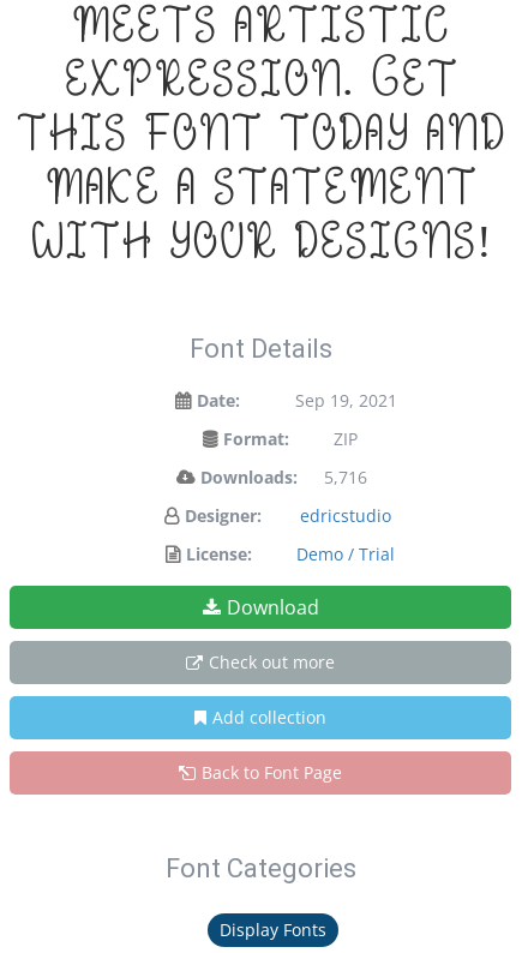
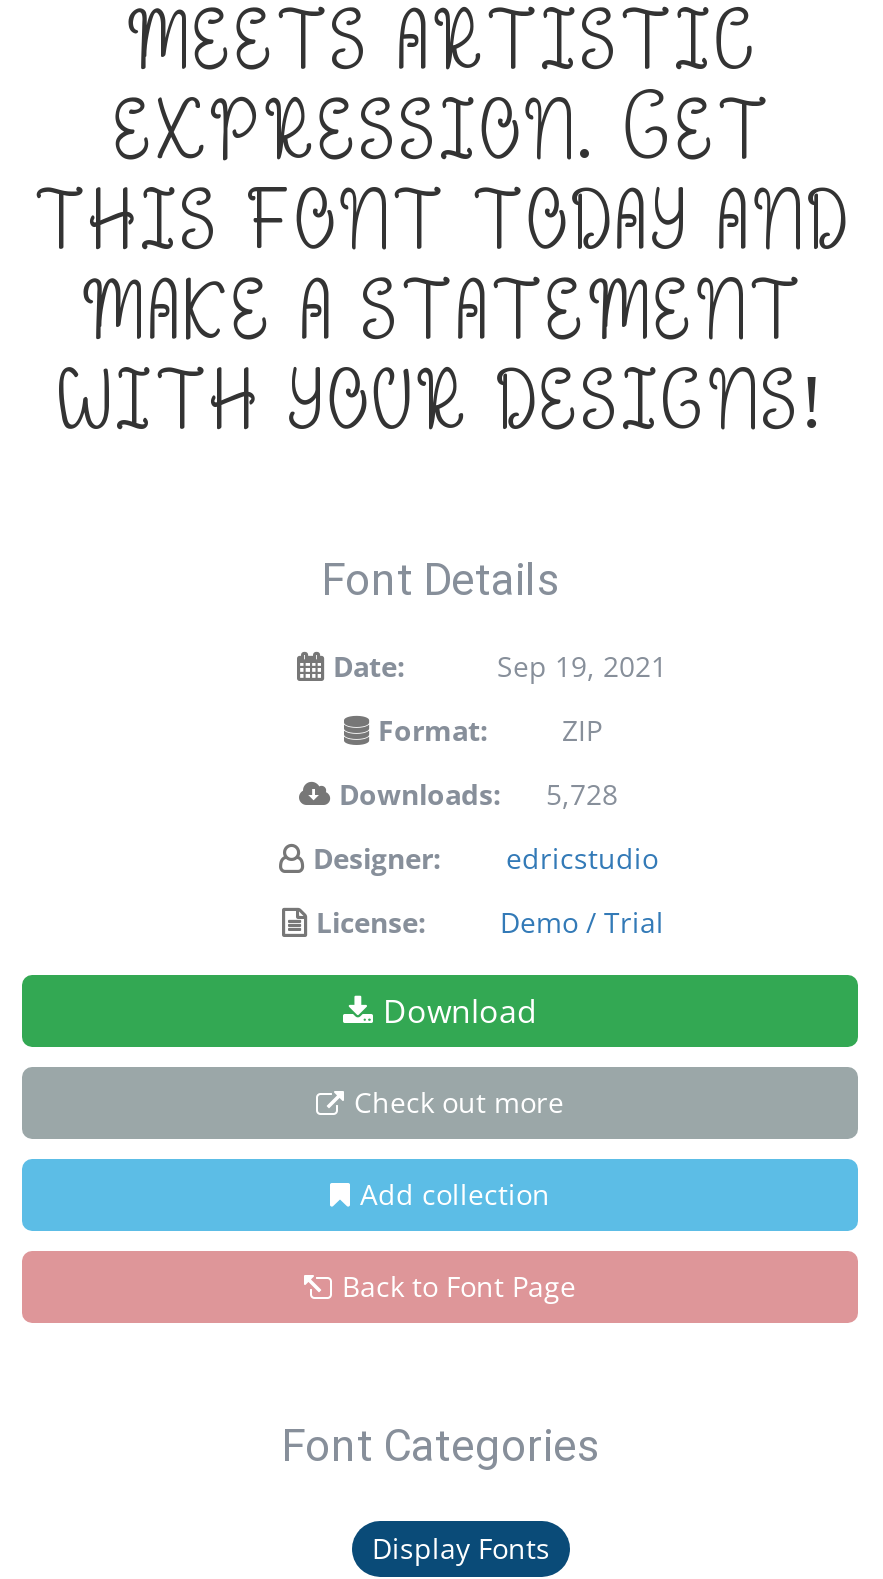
[200,466,367,489] Downloads: 5,716 -> [339,775,618,813] Downloads: 5,728

